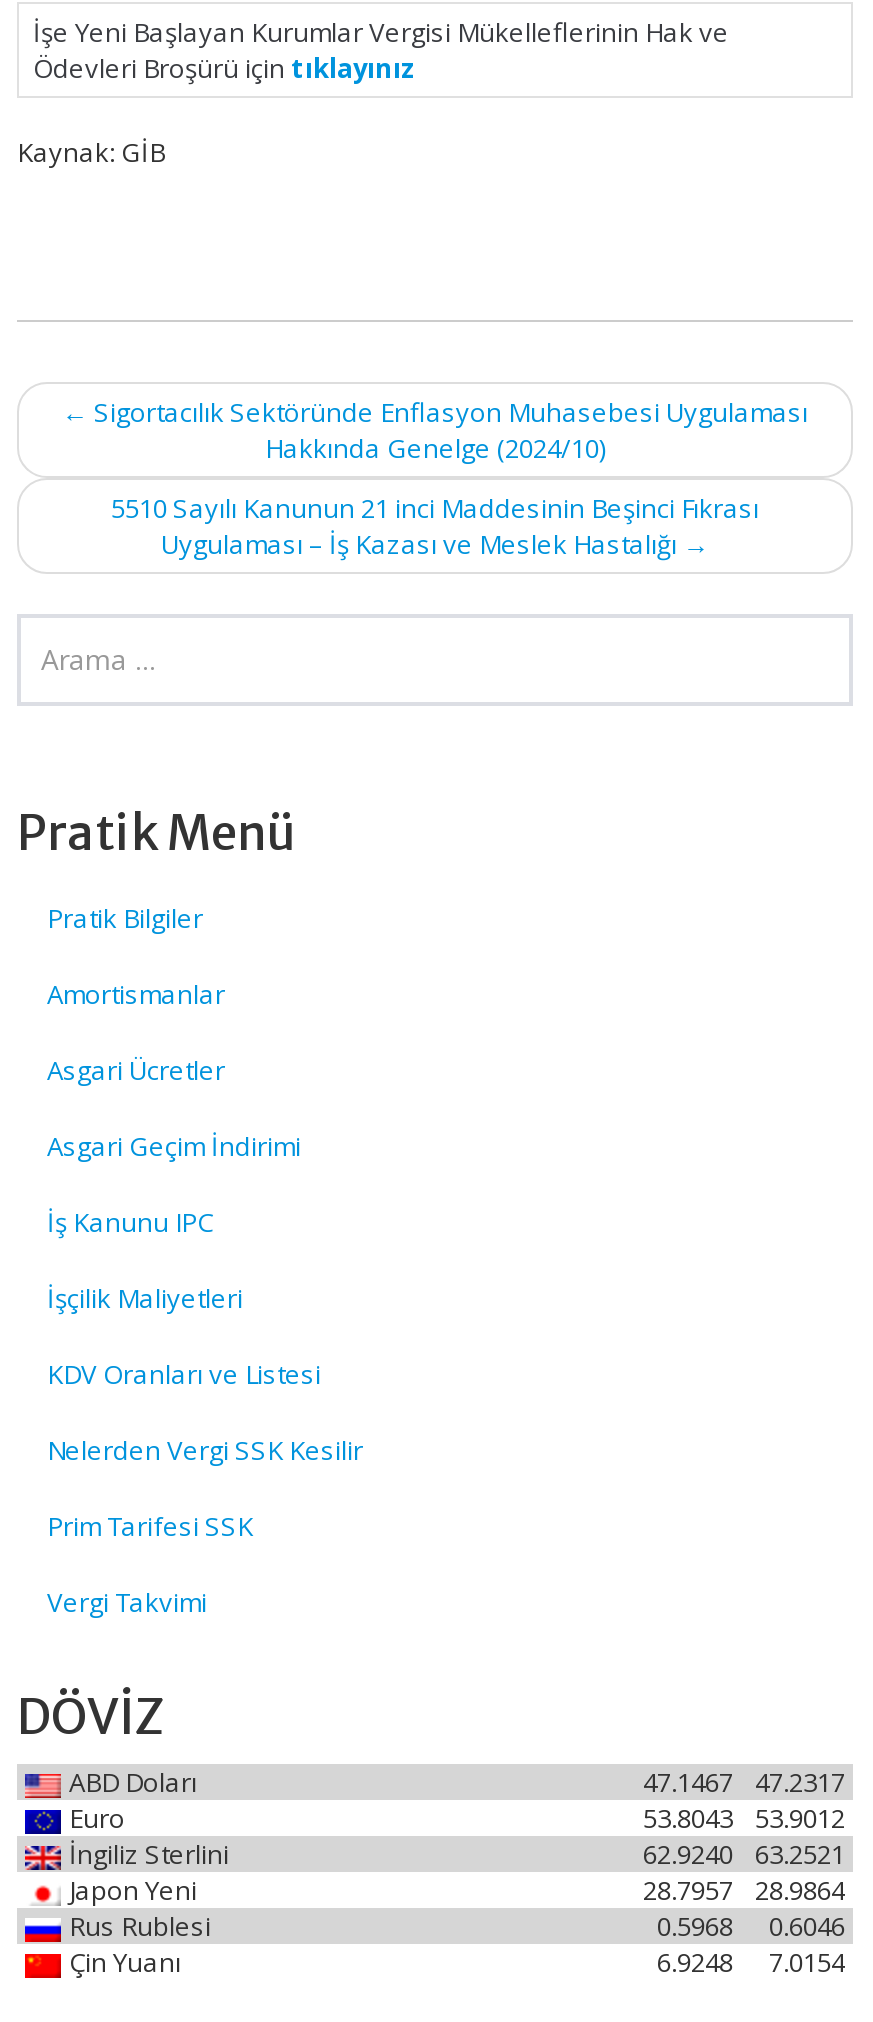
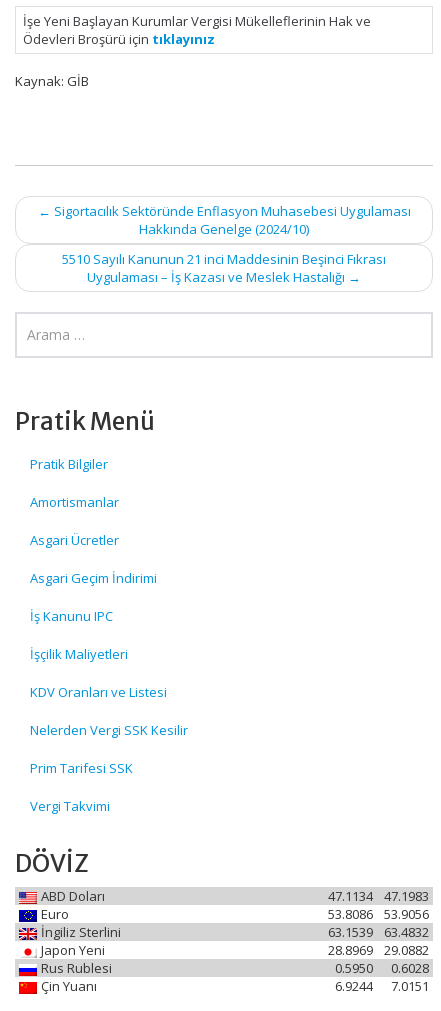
[643,1764,733,1800] 47.1467 -> [328,887,373,905] 47.1134
[755,1764,845,1800] 47.2317 -> [384,887,429,905] 47.1983
[643,1800,733,1836] 53.8043 -> [328,905,373,923] 53.8086
[755,1800,845,1836] 53.9012 -> [384,905,429,923] 53.9056
[643,1836,733,1872] 62.9240 -> [328,923,373,941] 63.1539
[755,1836,845,1872] 63.2521 -> [384,923,429,941] 63.4832
[643,1872,733,1908] 28.7957 -> [328,941,373,959] 28.8969
[755,1872,845,1908] 28.9864 -> [384,941,429,959] 29.0882
[657,1908,733,1944] 0.5968 -> [335,959,373,977] 0.5950
[769,1908,845,1944] 0.6046 -> [391,959,429,977] 0.6028
[657,1944,733,1980] 6.9248 -> [335,977,373,995] 6.9244
[769,1944,845,1980] 7.0154 -> [391,977,429,995] 7.0151

